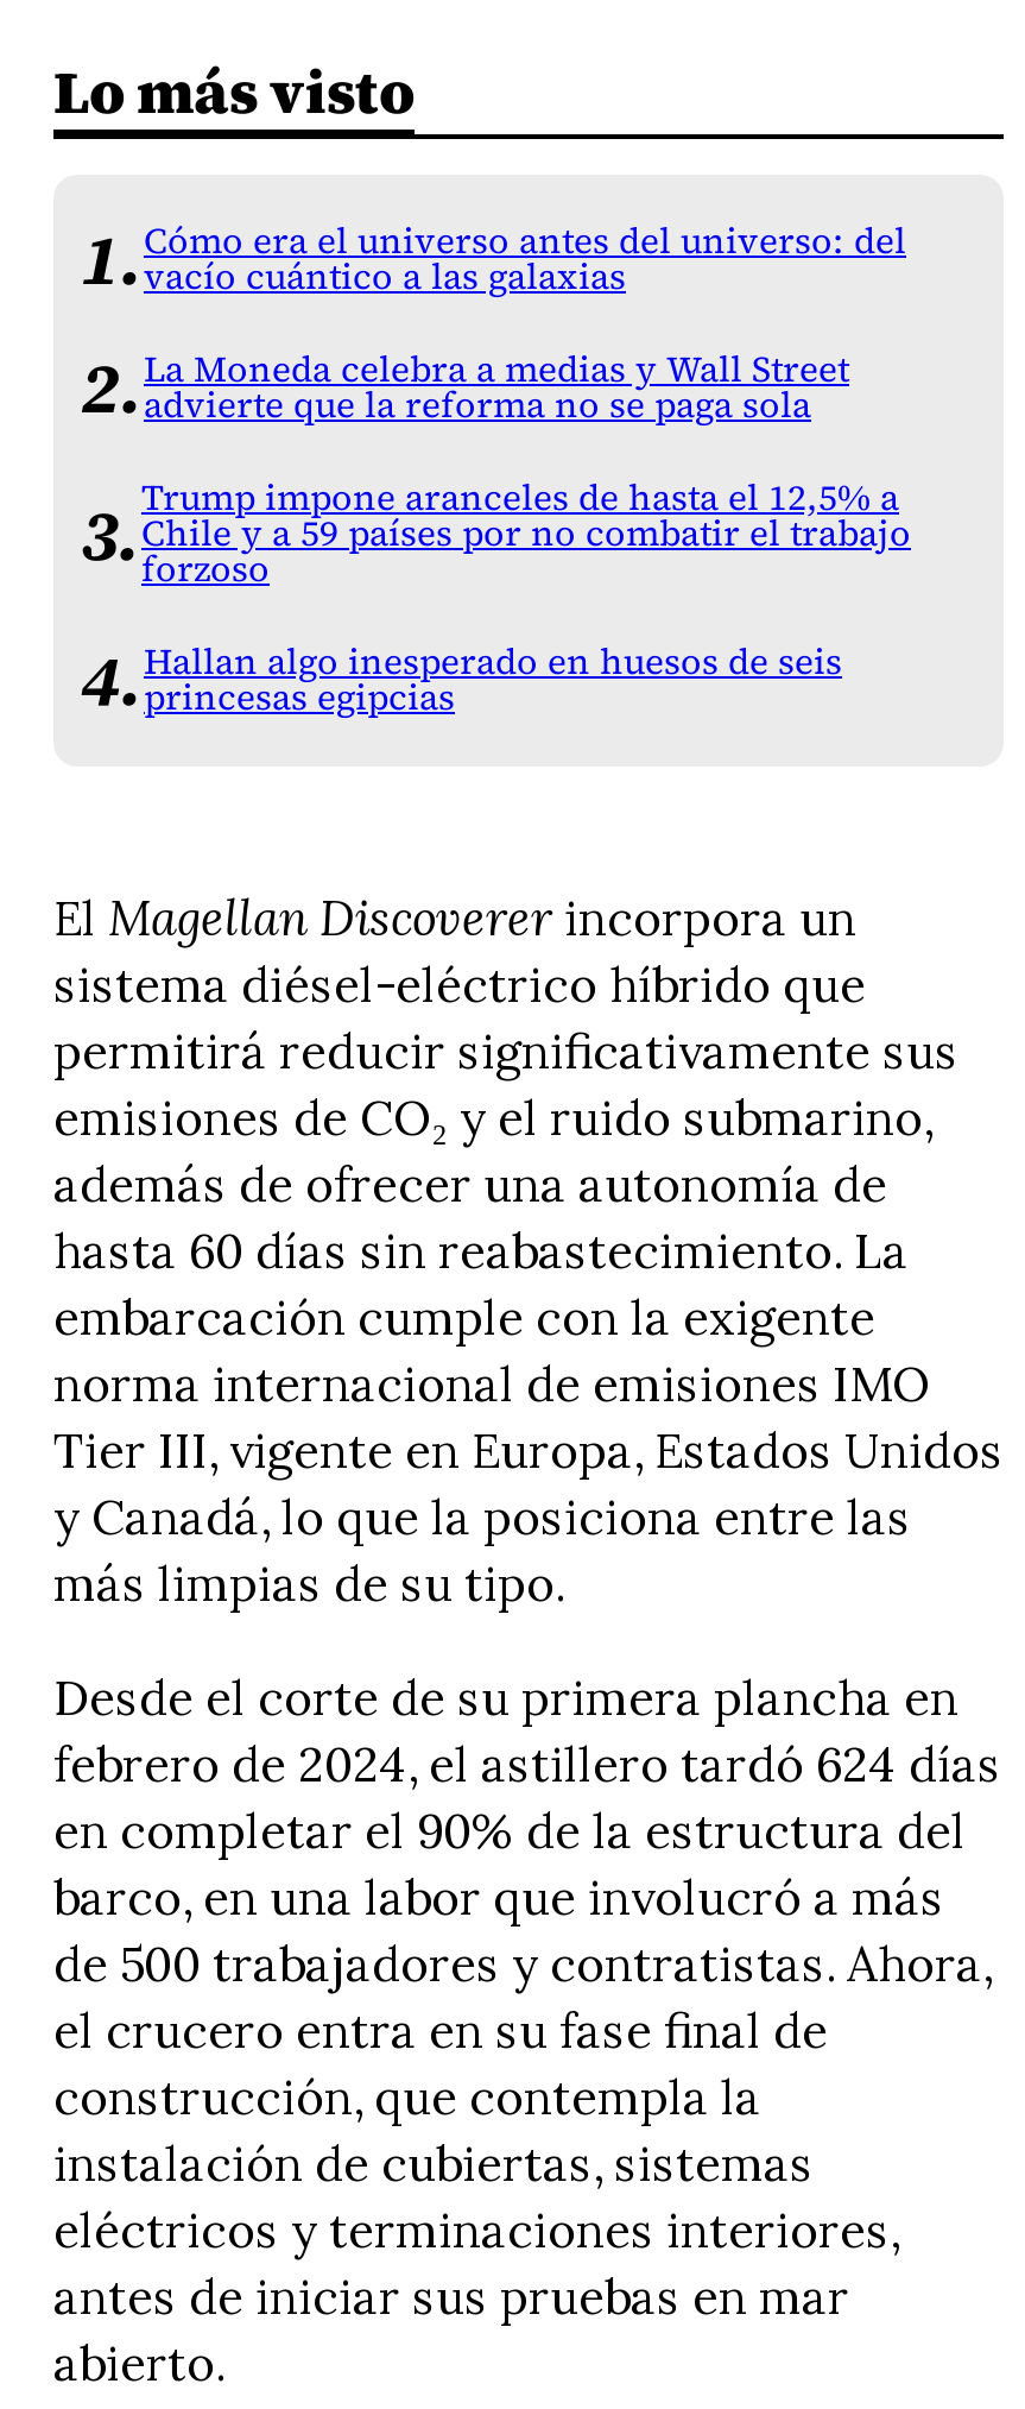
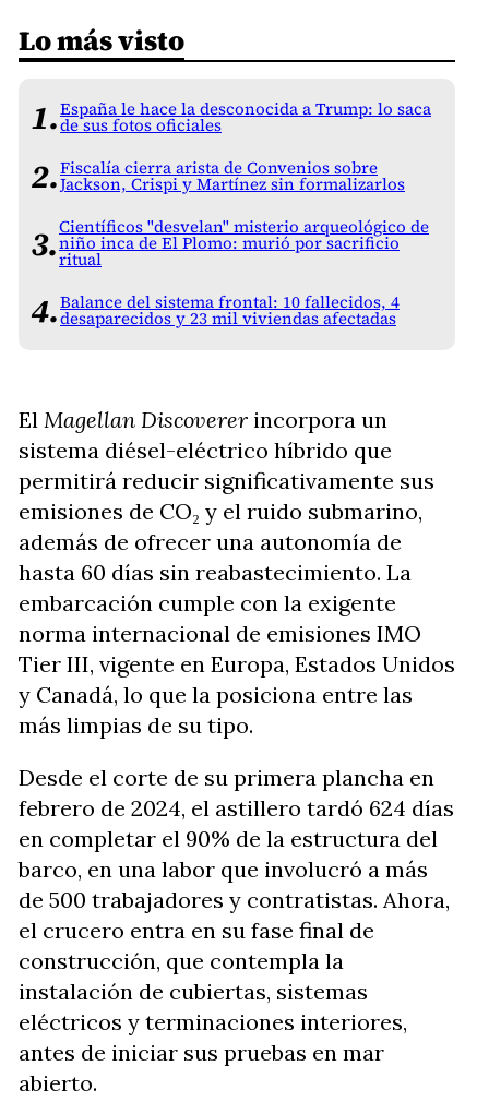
[144,217,906,301] Cómo era el universo antes del universo: del | vacío cuántico a las galaxias -> [60,98,431,136] España le hace la desconocida a Trump: lo saca | de sus fotos oficiales
[144,346,849,429] La Moneda celebra a medias y Wall Street | advierte que la reforma no se paga sola -> [60,157,405,195] Fiscalía cierra arista de Convenios sobre | Jackson, Crispi y Martínez sin formalizarlos
[141,474,911,593] Trump impone aranceles de hasta el 12,5% a | Chile y a 59 países por no combatir el trabajo | forzoso -> [59,216,429,271] Científicos "desvelan" misterio arqueológico de | niño inca de El Plomo: murió por sacrificio | ritual
[144,638,842,721] Hallan algo inesperado en huesos de seis | princesas egipcias -> [60,291,400,330] Balance del sistema frontal: 10 fallecidos, 4 | desaparecidos y 23 mil viviendas afectadas

